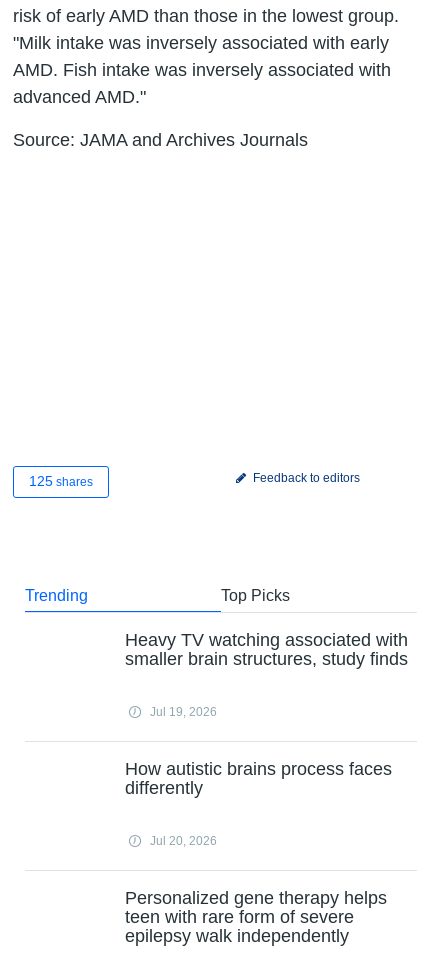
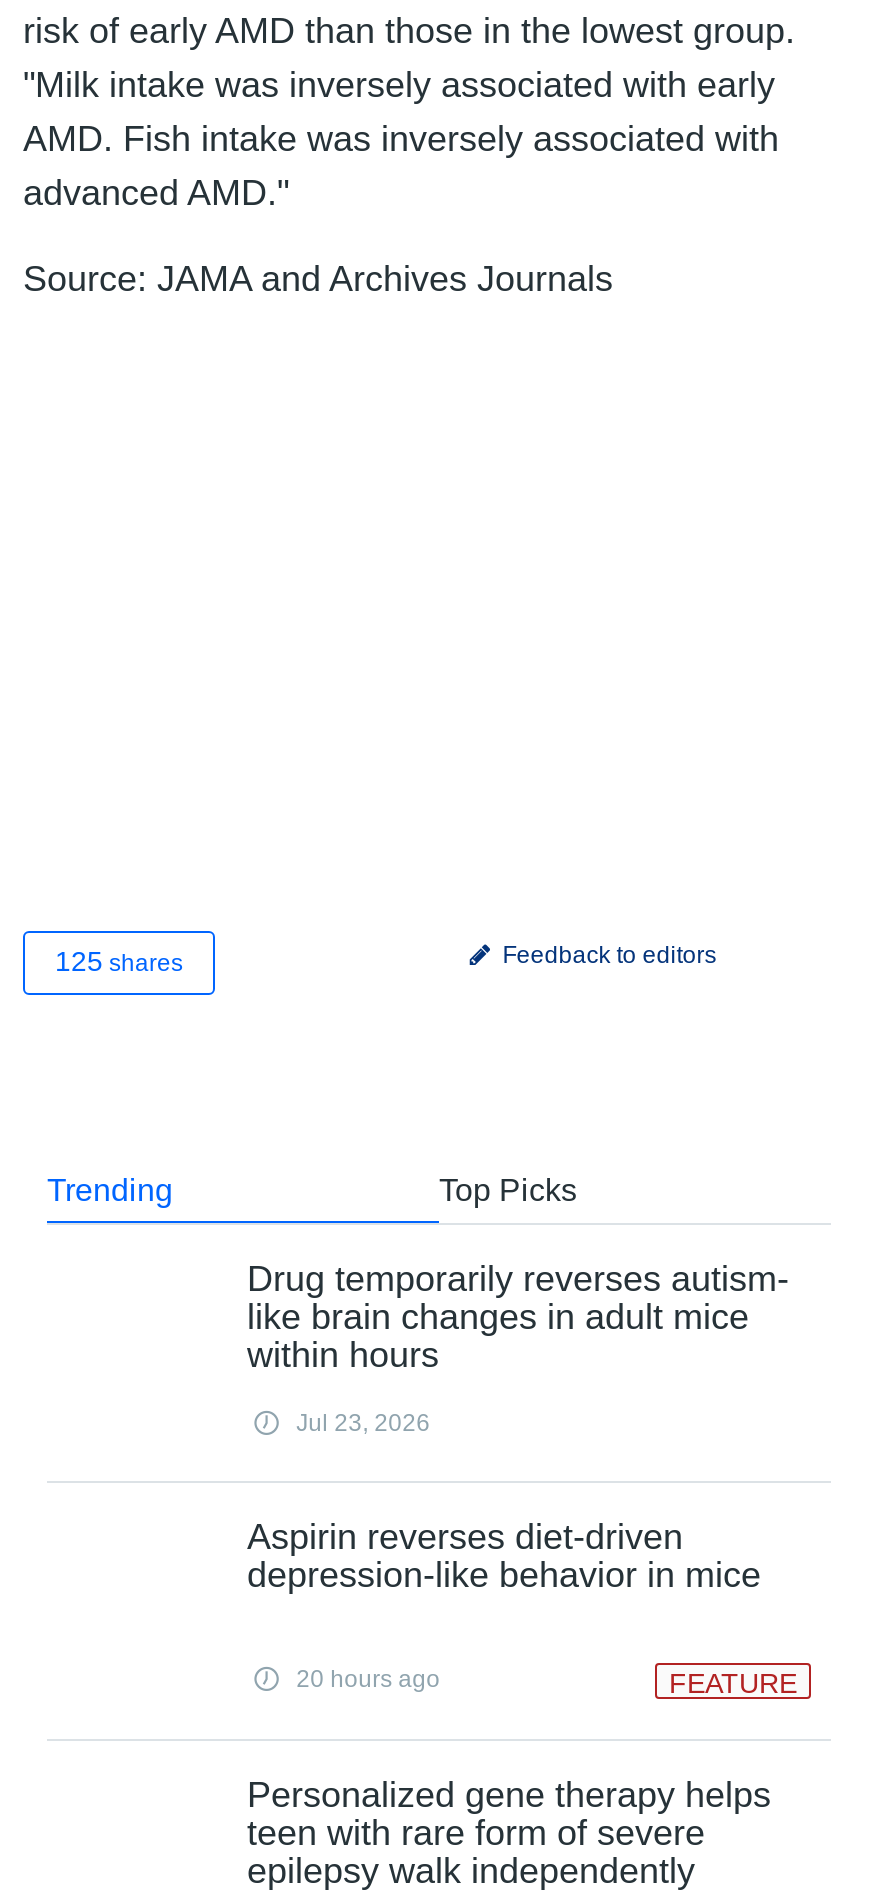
[125,630,408,669] Heavy TV watching associated with | smaller brain structures, study finds -> [247,1259,789,1375] Drug temporarily reverses autism- | like brain changes in adult mice | within hours
[150,705,217,719] Jul 19, 2026 -> [296,1409,430,1437] Jul 23, 2026
[125,759,392,798] How autistic brains process faces | differently -> [247,1517,761,1595] Aspirin reverses diet-driven | depression-like behavior in mice
[150,834,217,848] Jul 20, 2026 -> [296,1666,797,1699] 20 hours ago | FEATURE

